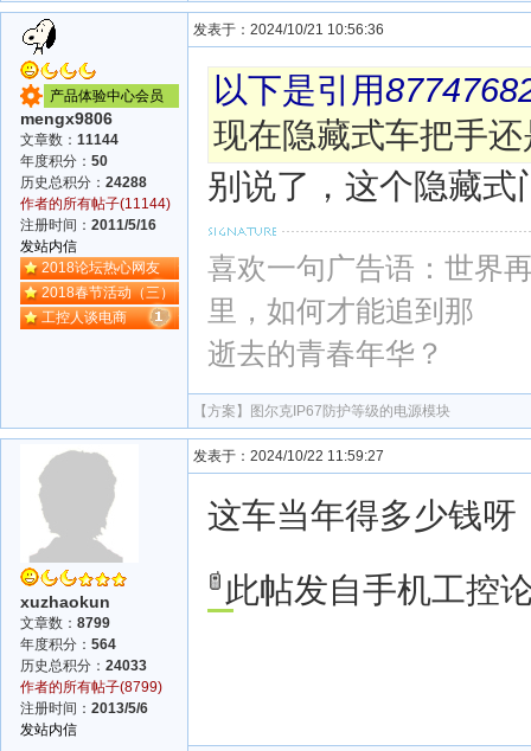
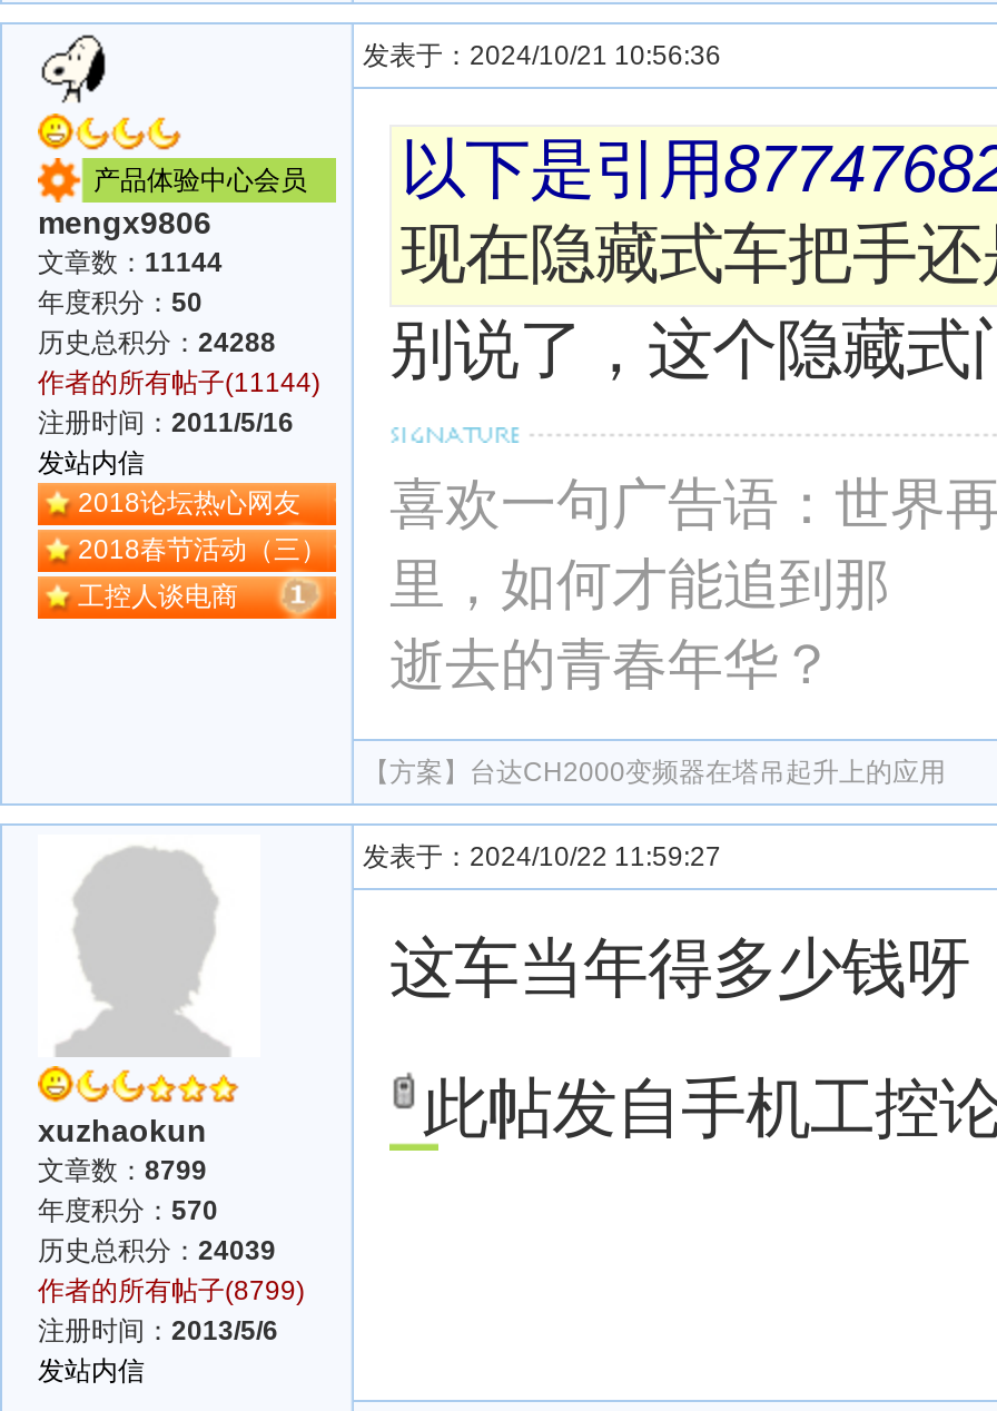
[193,403,450,419] 【方案】图尔克IP67防护等级的电源模块 -> [363,757,946,788] 【方案】台达CH2000变频器在塔吊起升上的应用
[20,636,116,653] 年度积分：564 -> [38,1195,218,1226] 年度积分：570
[20,657,147,674] 历史总积分：24033 -> [38,1235,276,1266] 历史总积分：24039

